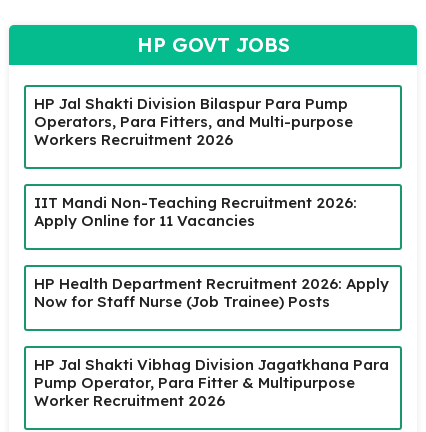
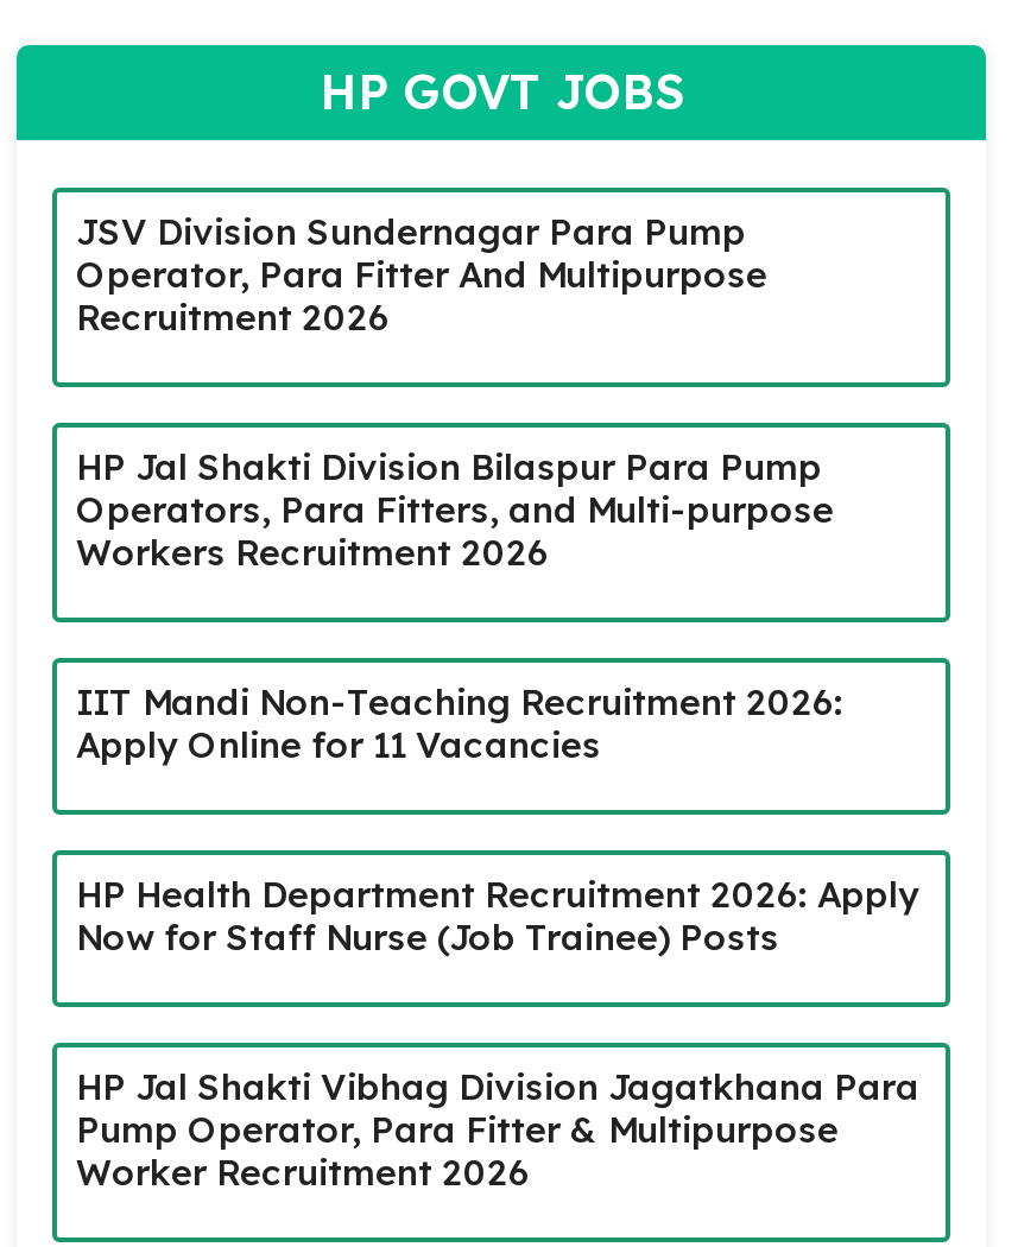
none -> [76,209,767,340] JSV Division Sundernagar Para Pump | Operator, Para Fitter And Multipurpose | Recruitment 2026

